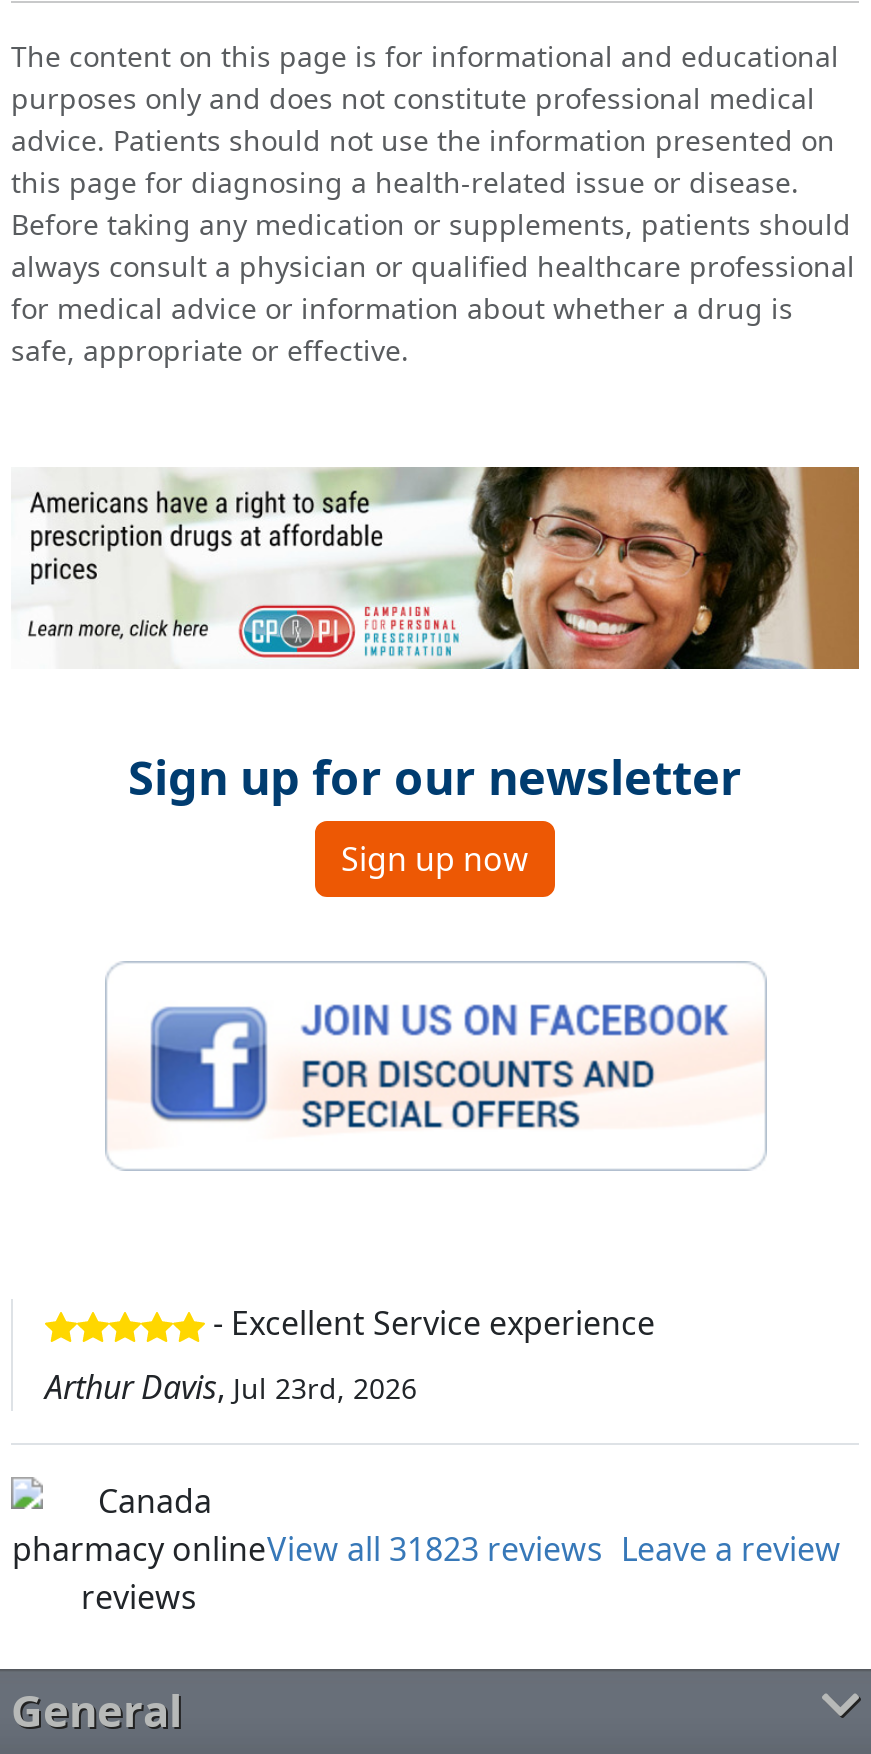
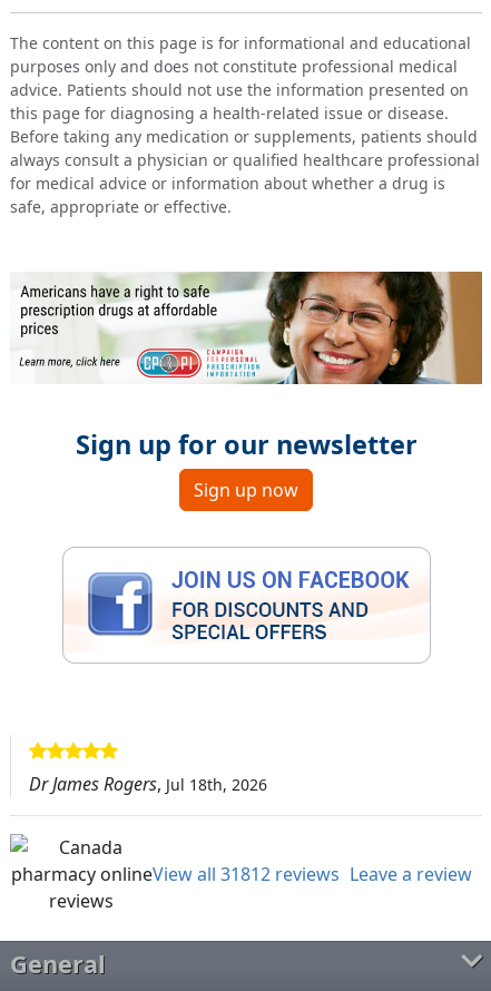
[45,1301,655,1409] - Excellent Service experience | Arthur Davis, Jul 23rd, 2026 -> [29,772,267,796] Dr James Rogers, Jul 18th, 2026
[267,1527,841,1571] View all 31823 reviews Leave a review -> [153,862,472,887] View all 31812 reviews Leave a review

